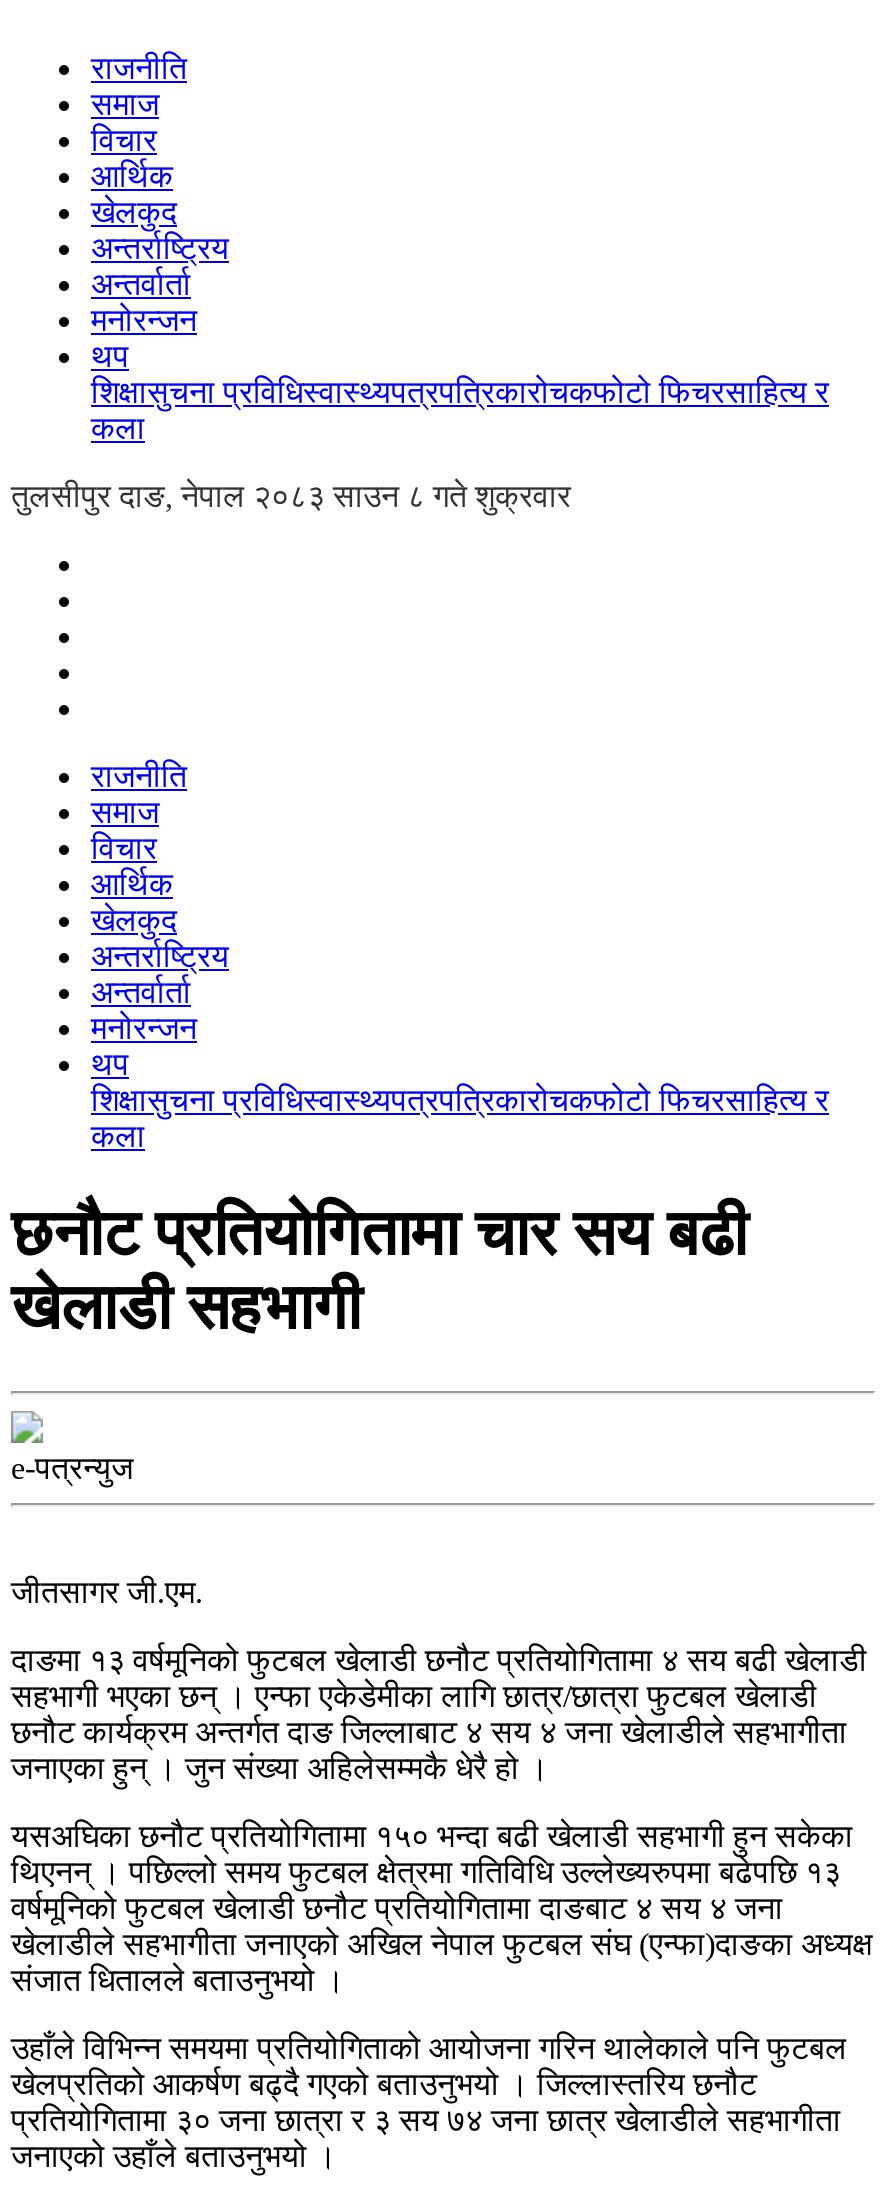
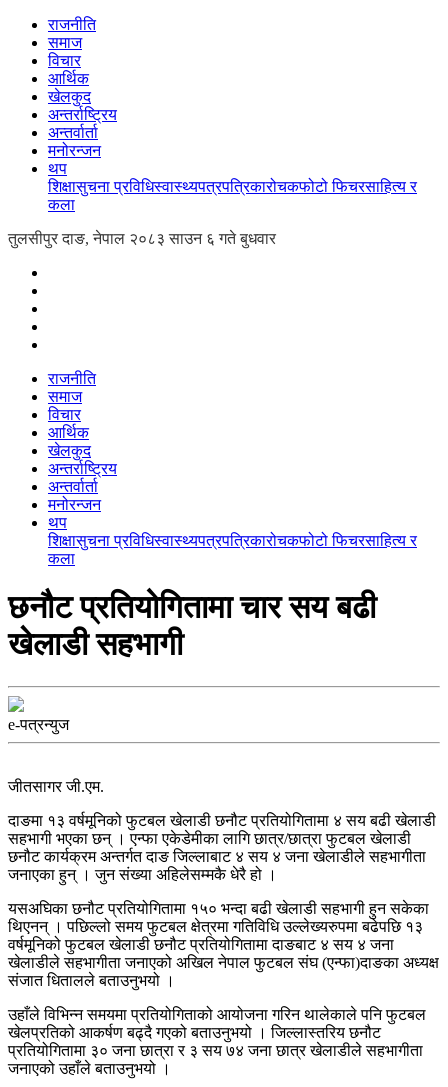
[11,479,571,513] तुलसीपुर दाङ, नेपाल २०८३ साउन ८ गते शुक्रवार -> [8,230,276,247] तुलसीपुर दाङ, नेपाल २०८३ साउन ६ गते बुधवार

